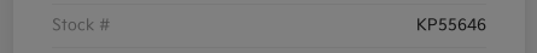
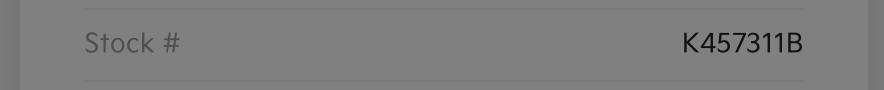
[416,15,486,35] KP55646 -> [682,28,804,60] K457311B

